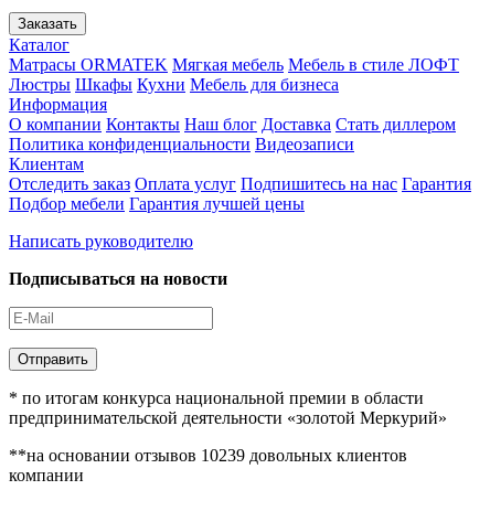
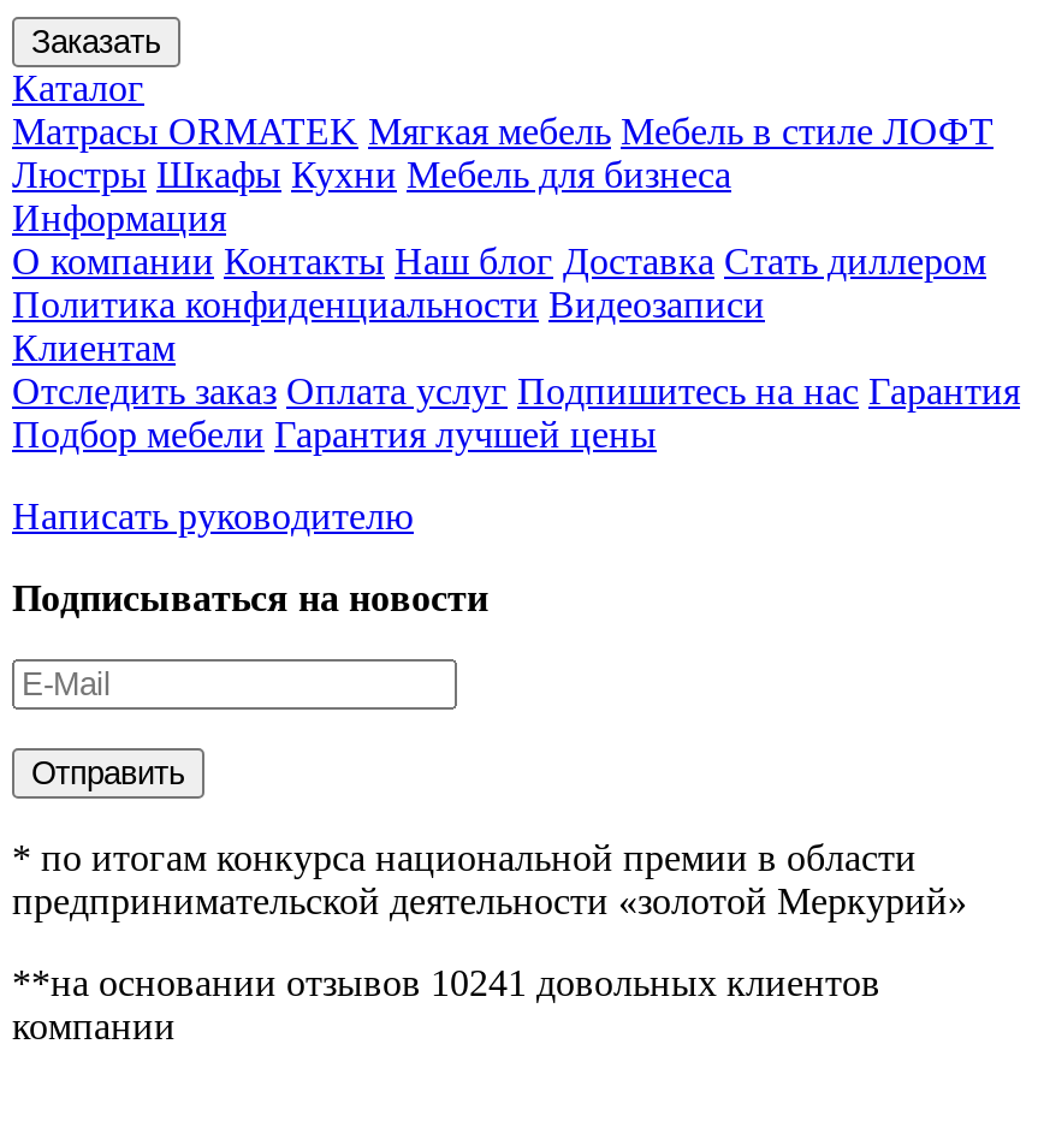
[9,446,407,464] **на основании отзывов 10239 довольных клиентов -> [12,962,880,1003] **на основании отзывов 10241 довольных клиентов

